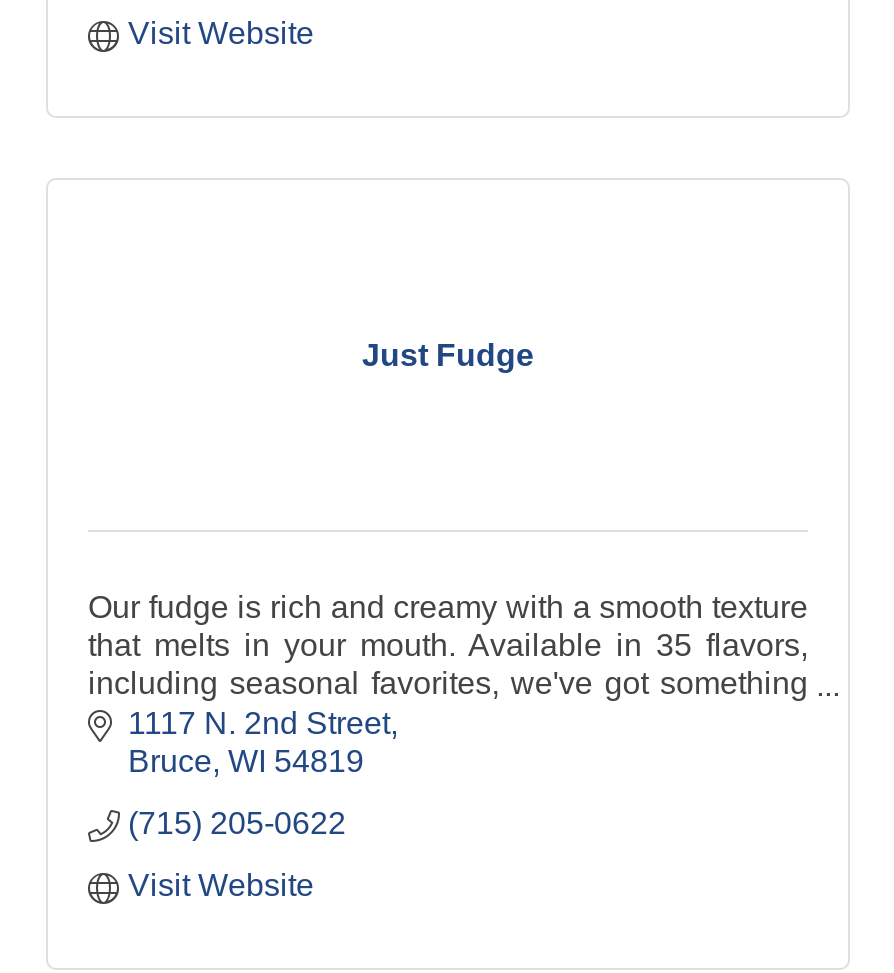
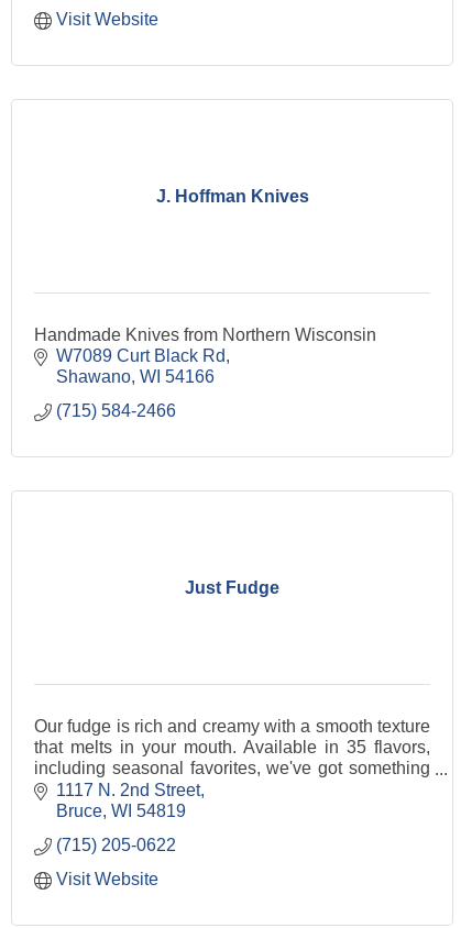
none -> [34,326,376,420] Handmade Knives from Northern Wisconsin | W7089 Curt Black Rd | Shawano WI 54166 | (715) 584-2466
none -> [156,187,309,206] J. Hoffman Knives

